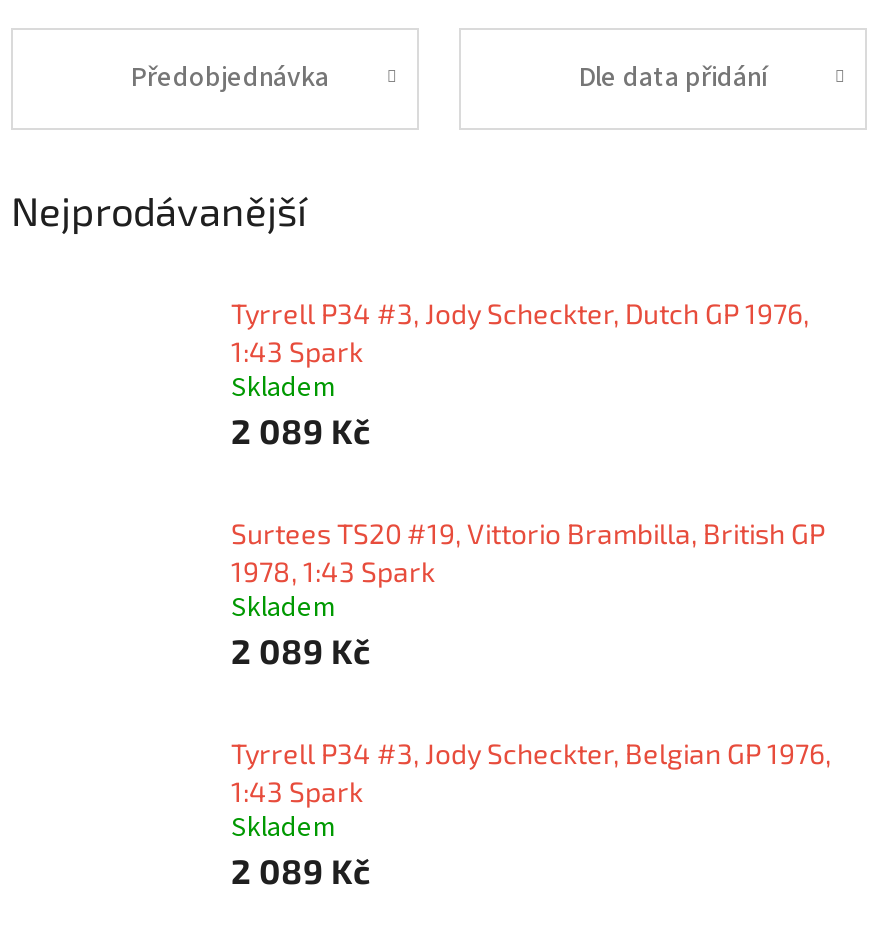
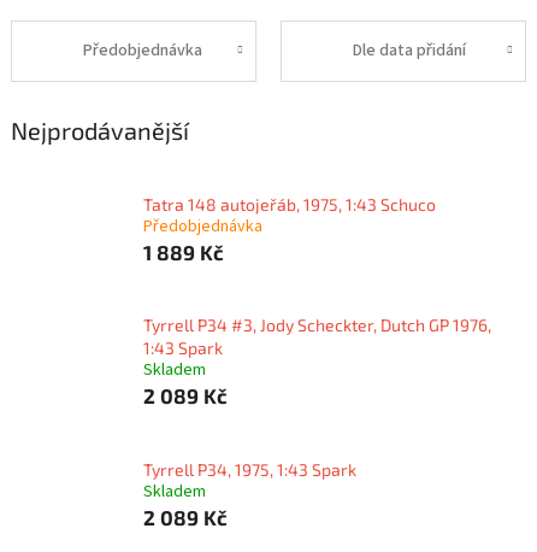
none -> [143,194,436,264] Tatra 148 autojeřáb, 1975, 1:43 Schuco | Předobjednávka | 1 889 Kč
moved [231,297,809,451] -> [143,315,491,408]: Tyrrell P34 #3, Jody Scheckter, Dutch GP 1976, | 1:43 Spark | Skladem | 2 089 Kč
[231,517,831,809] Surtees TS20 #19, Vittorio Brambilla, British GP | 1978, 1:43 Spark | Skladem | 2 089 Kč | Tyrrell P34 #3, Jody Scheckter, Belgian GP 1976, | 1:43 Spark -> [143,459,356,480] Tyrrell P34, 1975, 1:43 Spark

